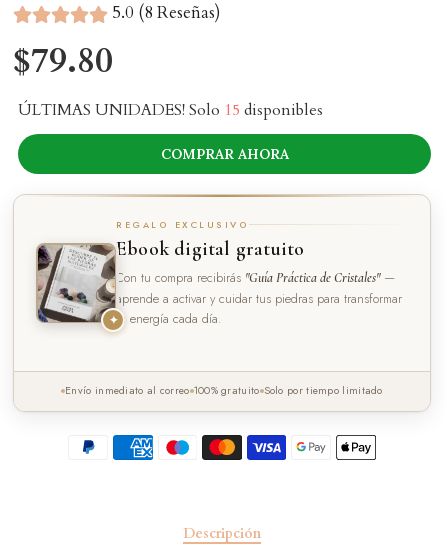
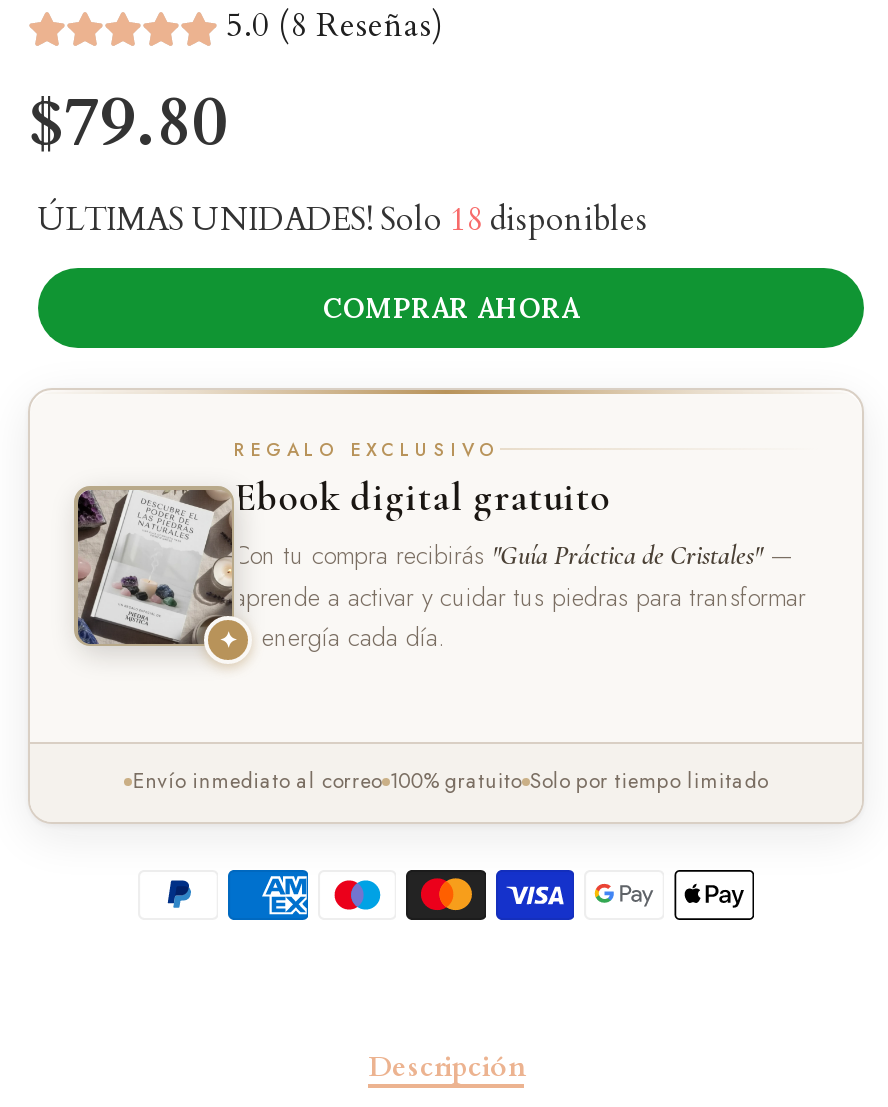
[18,99,323,121] ÚLTIMAS UNIDADES! Solo 15 disponibles -> [38,198,648,242] ÚLTIMAS UNIDADES! Solo 18 disponibles

